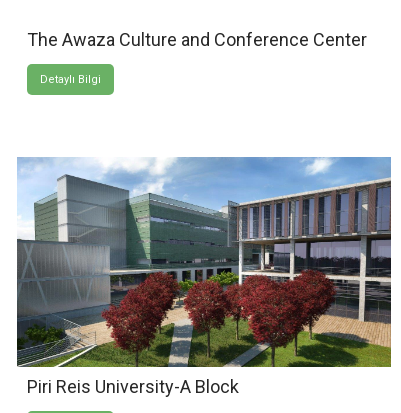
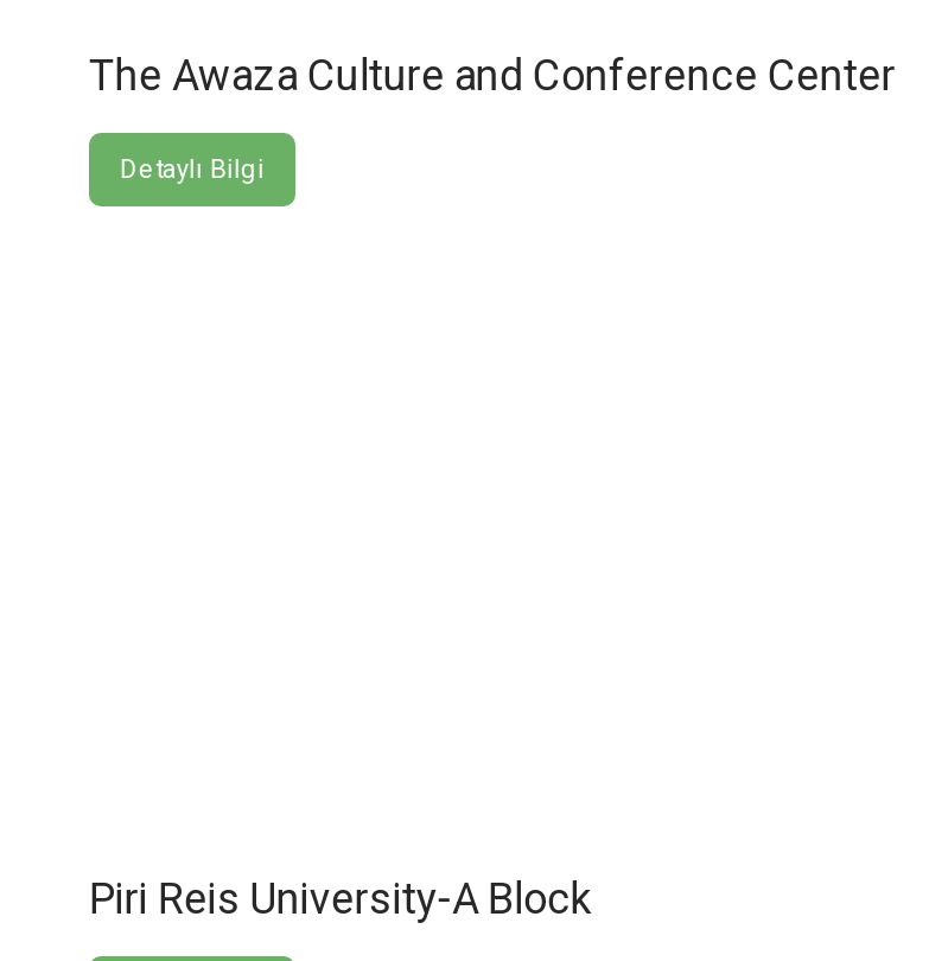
[16,156,392,368] [image] -> none

